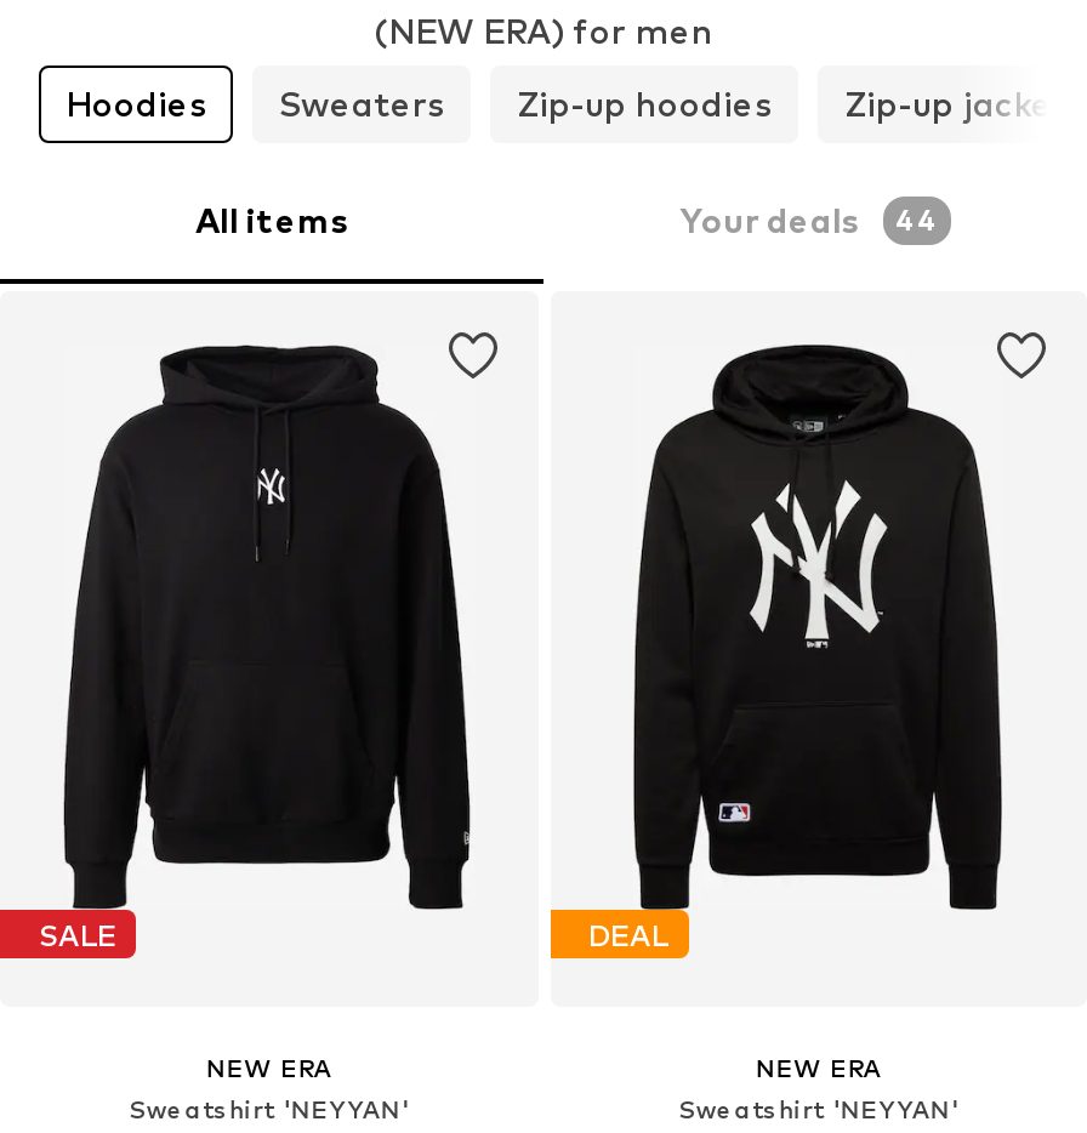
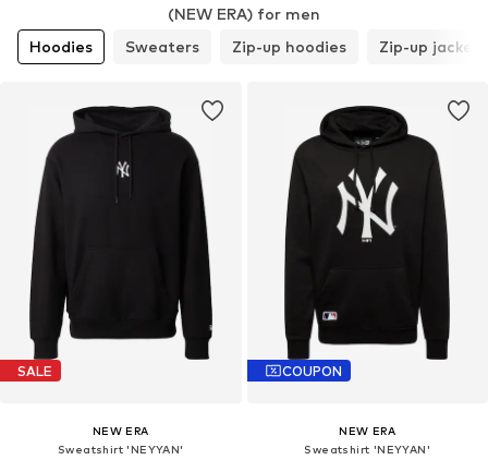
[195,199,939,240] All items | Your deals | 44 -> none
[588,917,668,953] DEAL -> [282,363,341,379] COUPON

